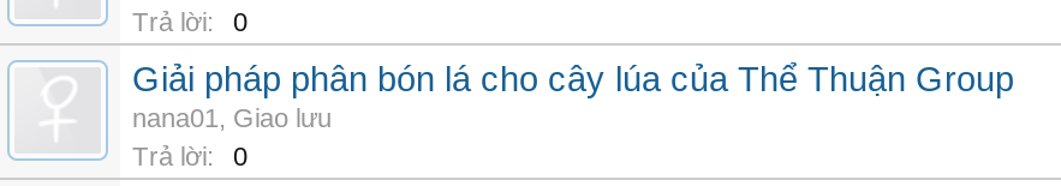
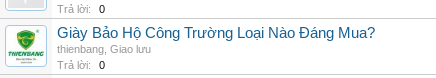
none -> [8,29,43,63] [image]
[132,60,1014,132] Giải pháp phân bón lá cho cây lúa của Thể Thuận Group | nana01, Giao lưu -> [57,25,375,55] Giày Bảo Hộ Công Trường Loại Nào Đáng Mua? | thienbang, Giao lưu

